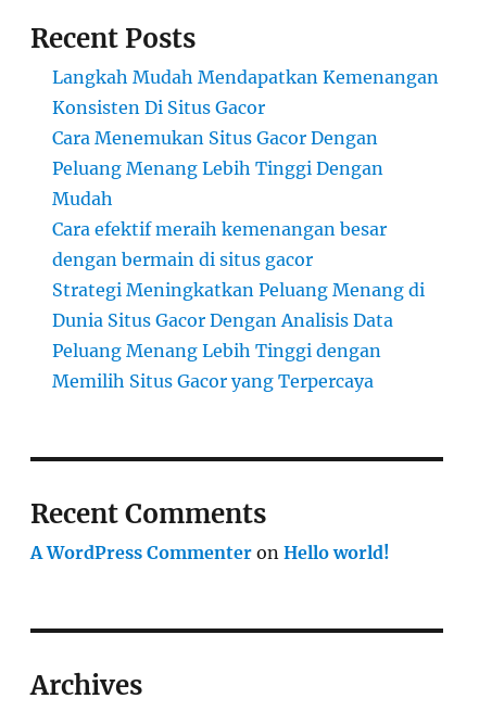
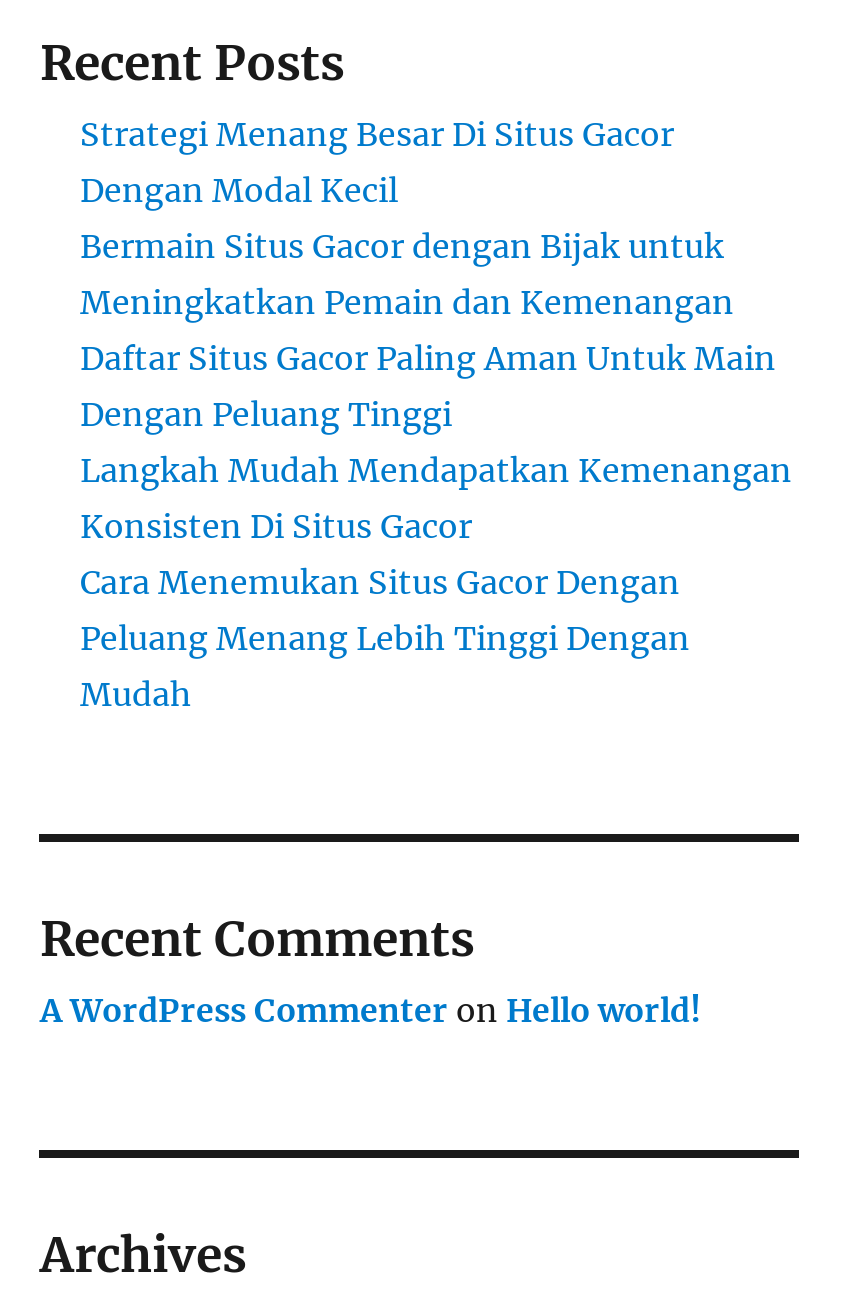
none -> [80,114,776,434] Strategi Menang Besar Di Situs Gacor | Dengan Modal Kecil | Bermain Situs Gacor dengan Bijak untuk | Meningkatkan Pemain dan Kemenangan | Daftar Situs Gacor Paling Aman Untuk Main | Dengan Peluang Tinggi
moved [53,66,439,210] -> [80,450,792,714]: Langkah Mudah Mendapatkan Kemenangan | Konsisten Di Situs Gacor | Cara Menemukan Situs Gacor Dengan | Peluang Menang Lebih Tinggi Dengan | Mudah
[53,218,425,392] Cara efektif meraih kemenangan besar | dengan bermain di situs gacor | Strategi Meningkatkan Peluang Menang di | Dunia Situs Gacor Dengan Analisis Data | Peluang Menang Lebih Tinggi dengan | Memilih Situs Gacor yang Terpercaya -> none

